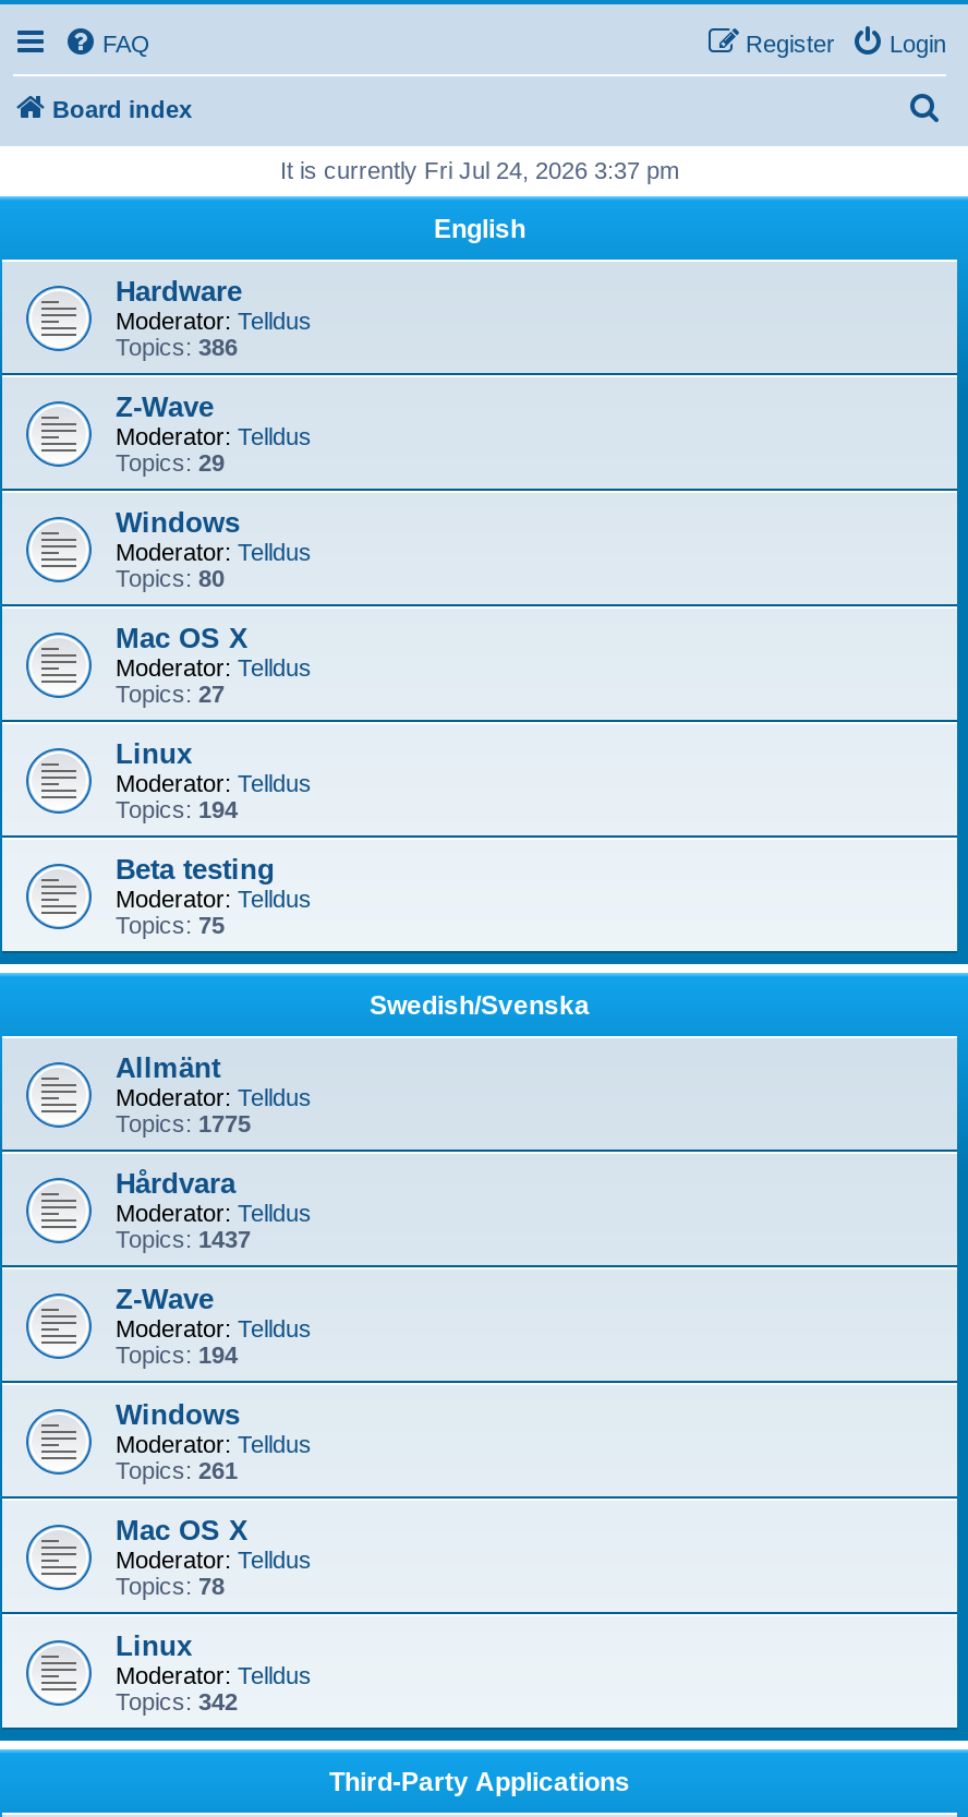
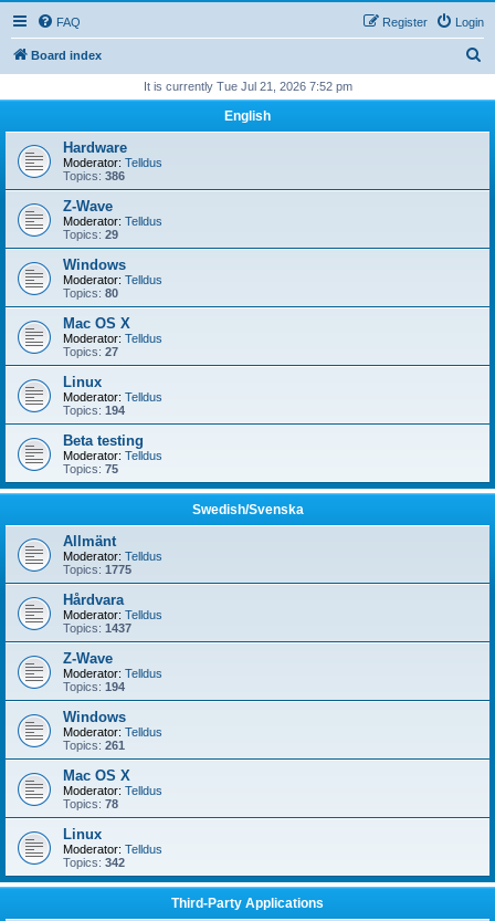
[280,157,679,183] It is currently Fri Jul 24, 2026 3:37 pm -> [143,80,352,93] It is currently Tue Jul 21, 2026 7:52 pm

